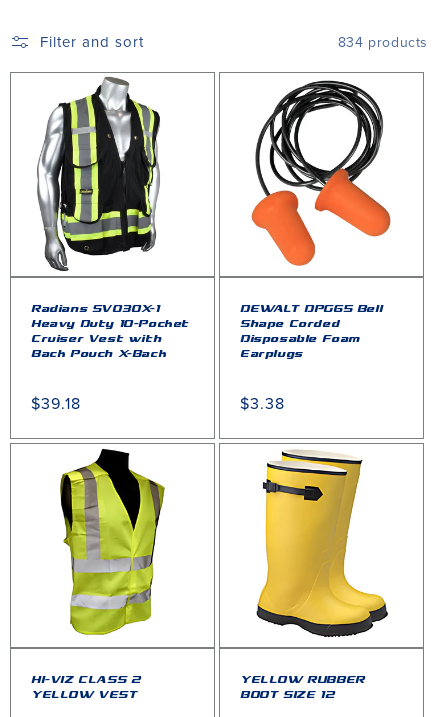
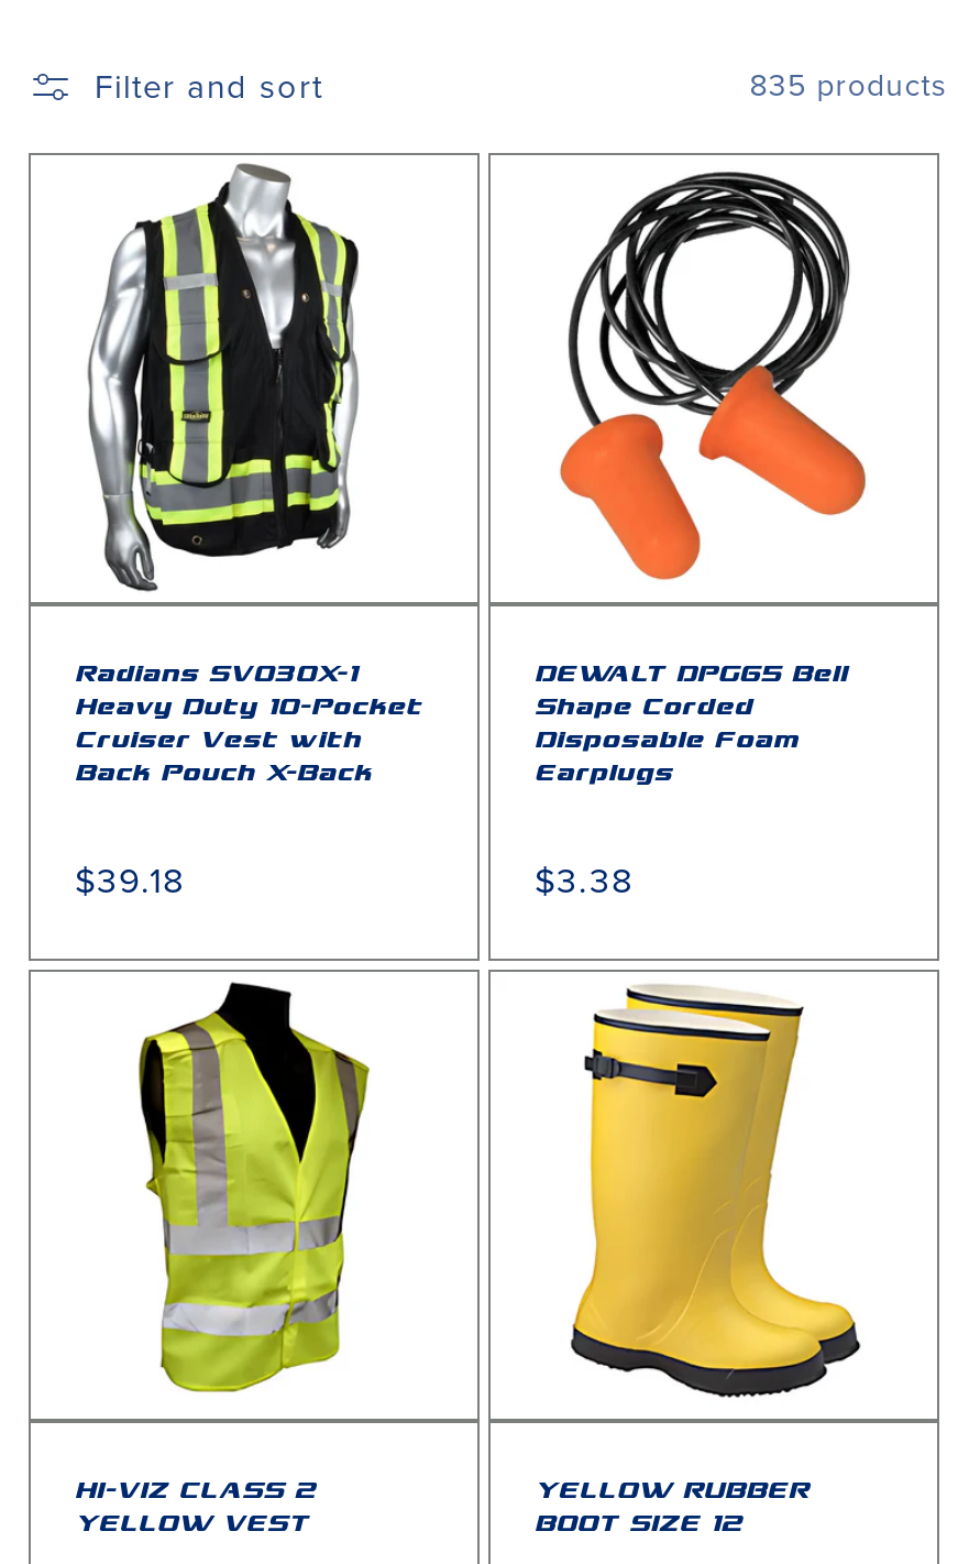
[338,32,428,52] 834 products -> [750,63,948,109] 835 products

